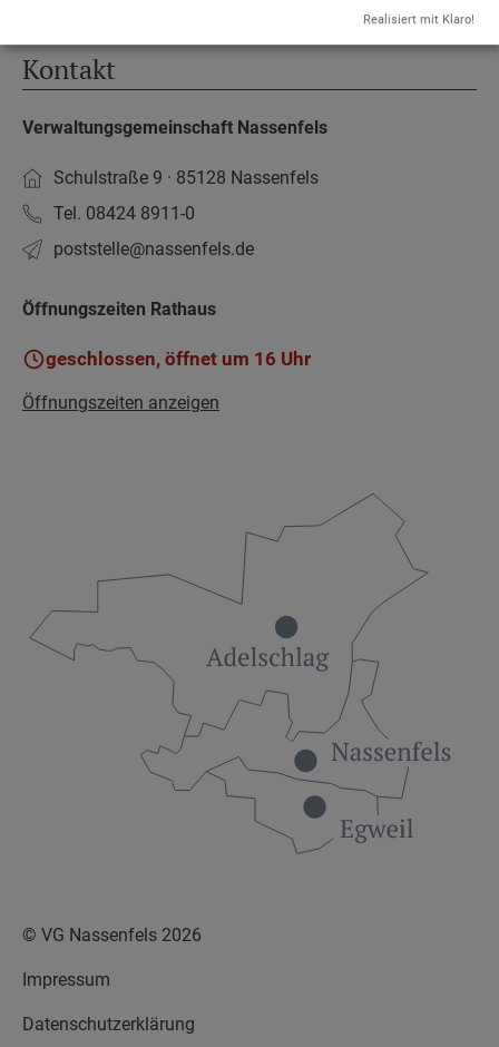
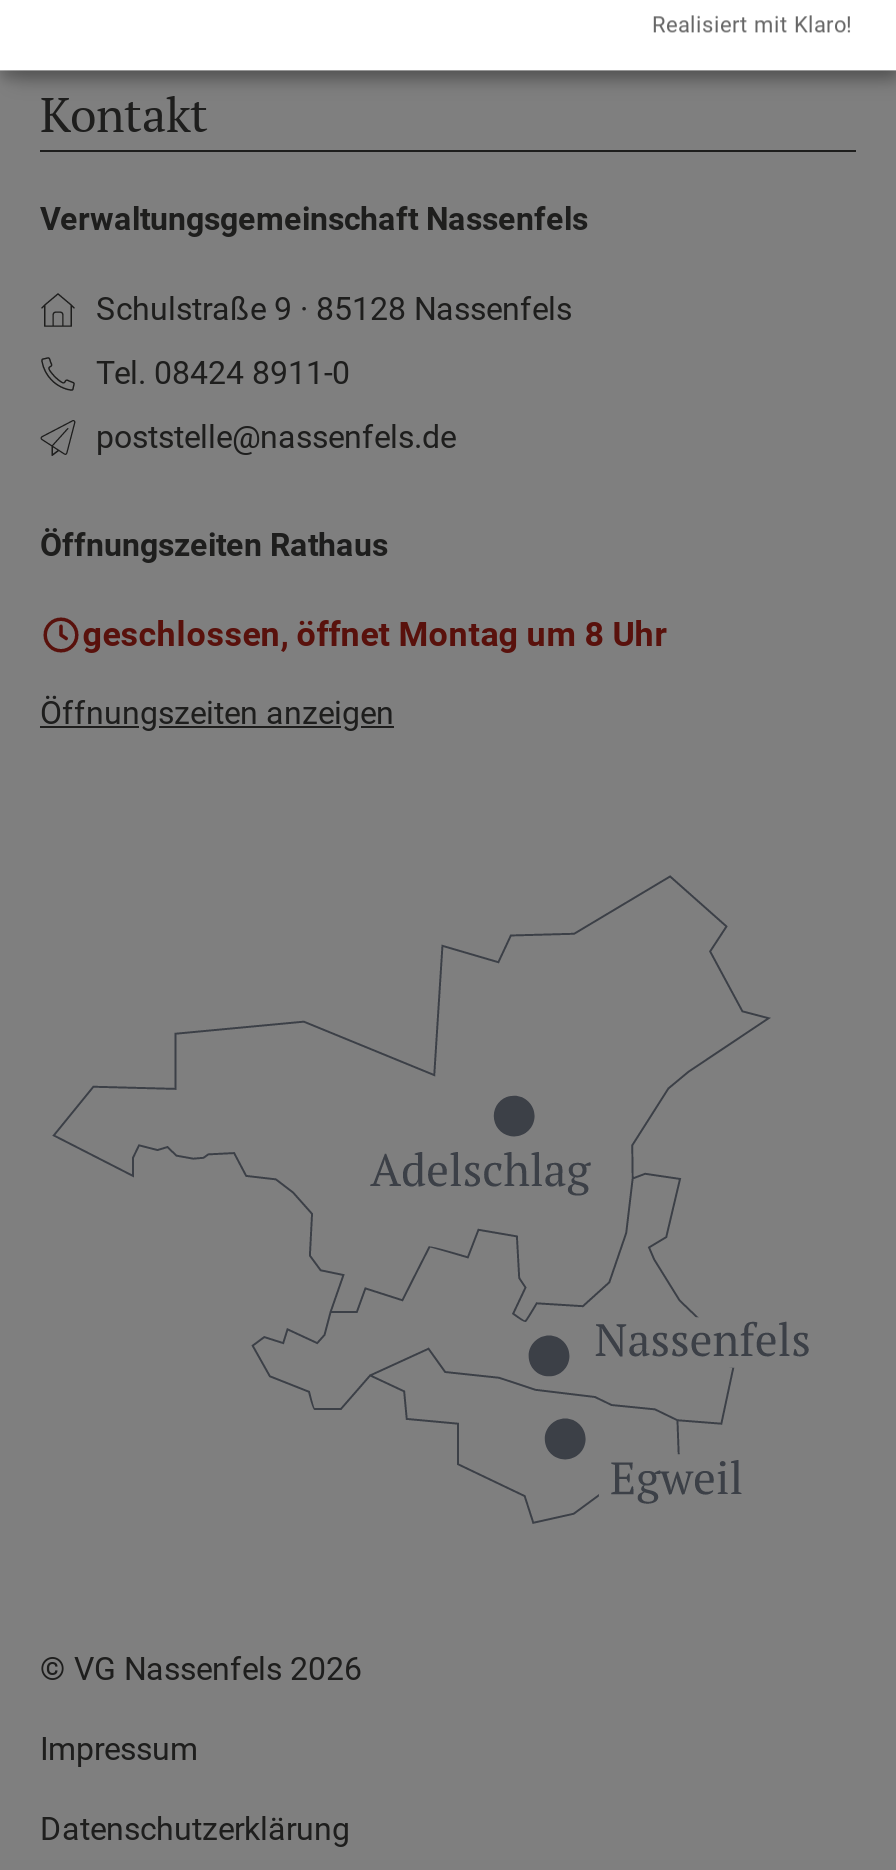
[46,348,311,370] geschlossen, öffnet um 16 Uhr -> [82,614,666,654] geschlossen, öffnet Montag um 8 Uhr

